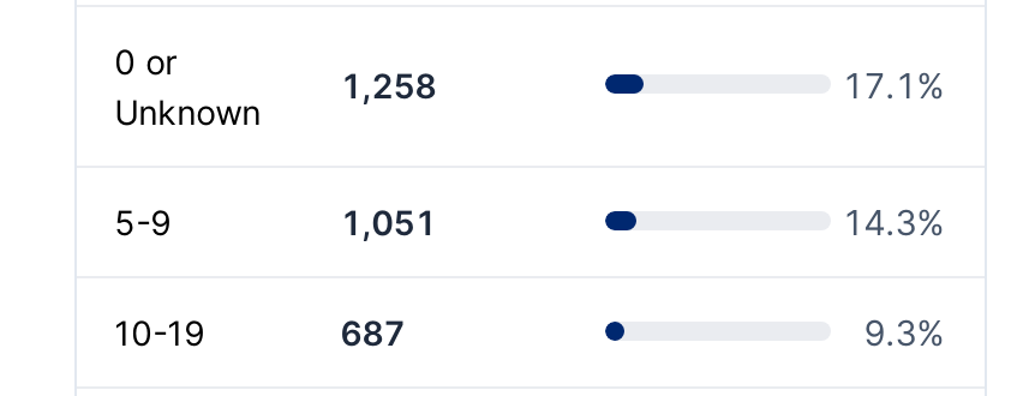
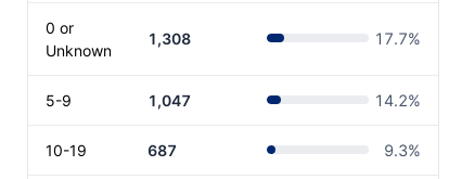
[340,65,436,105] 1,258 -> [147,29,191,48] 1,308
[842,65,945,105] 17.1% -> [374,29,420,48] 17.7%
[340,201,436,242] 1,051 -> [147,91,191,109] 1,047
[842,201,945,242] 14.3% -> [374,91,420,109] 14.2%

